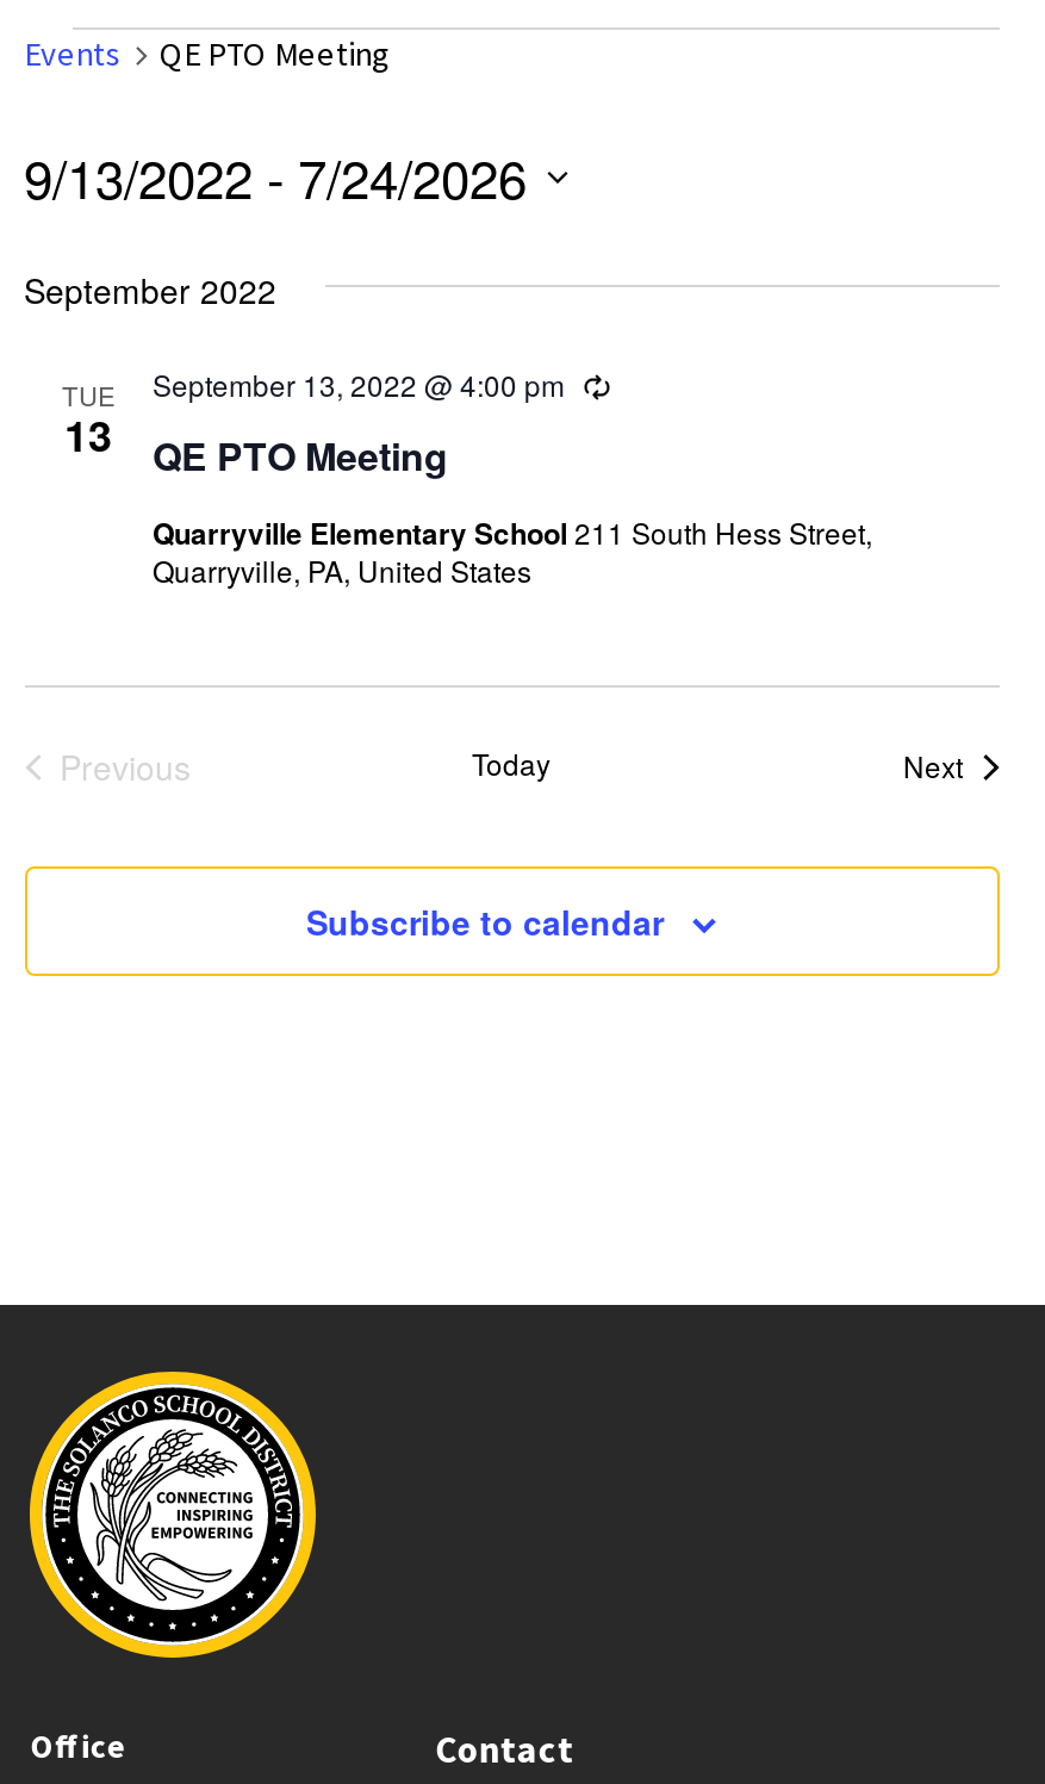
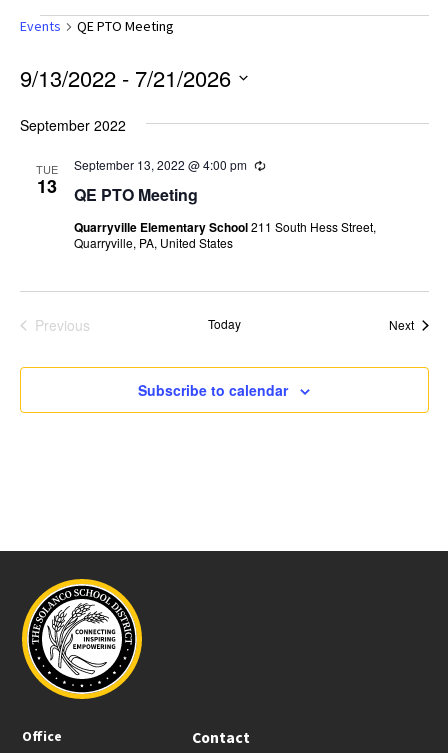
[24,139,527,213] 9/13/2022 - 7/24/2026 -> [19,62,230,93] 9/13/2022 - 7/21/2026

